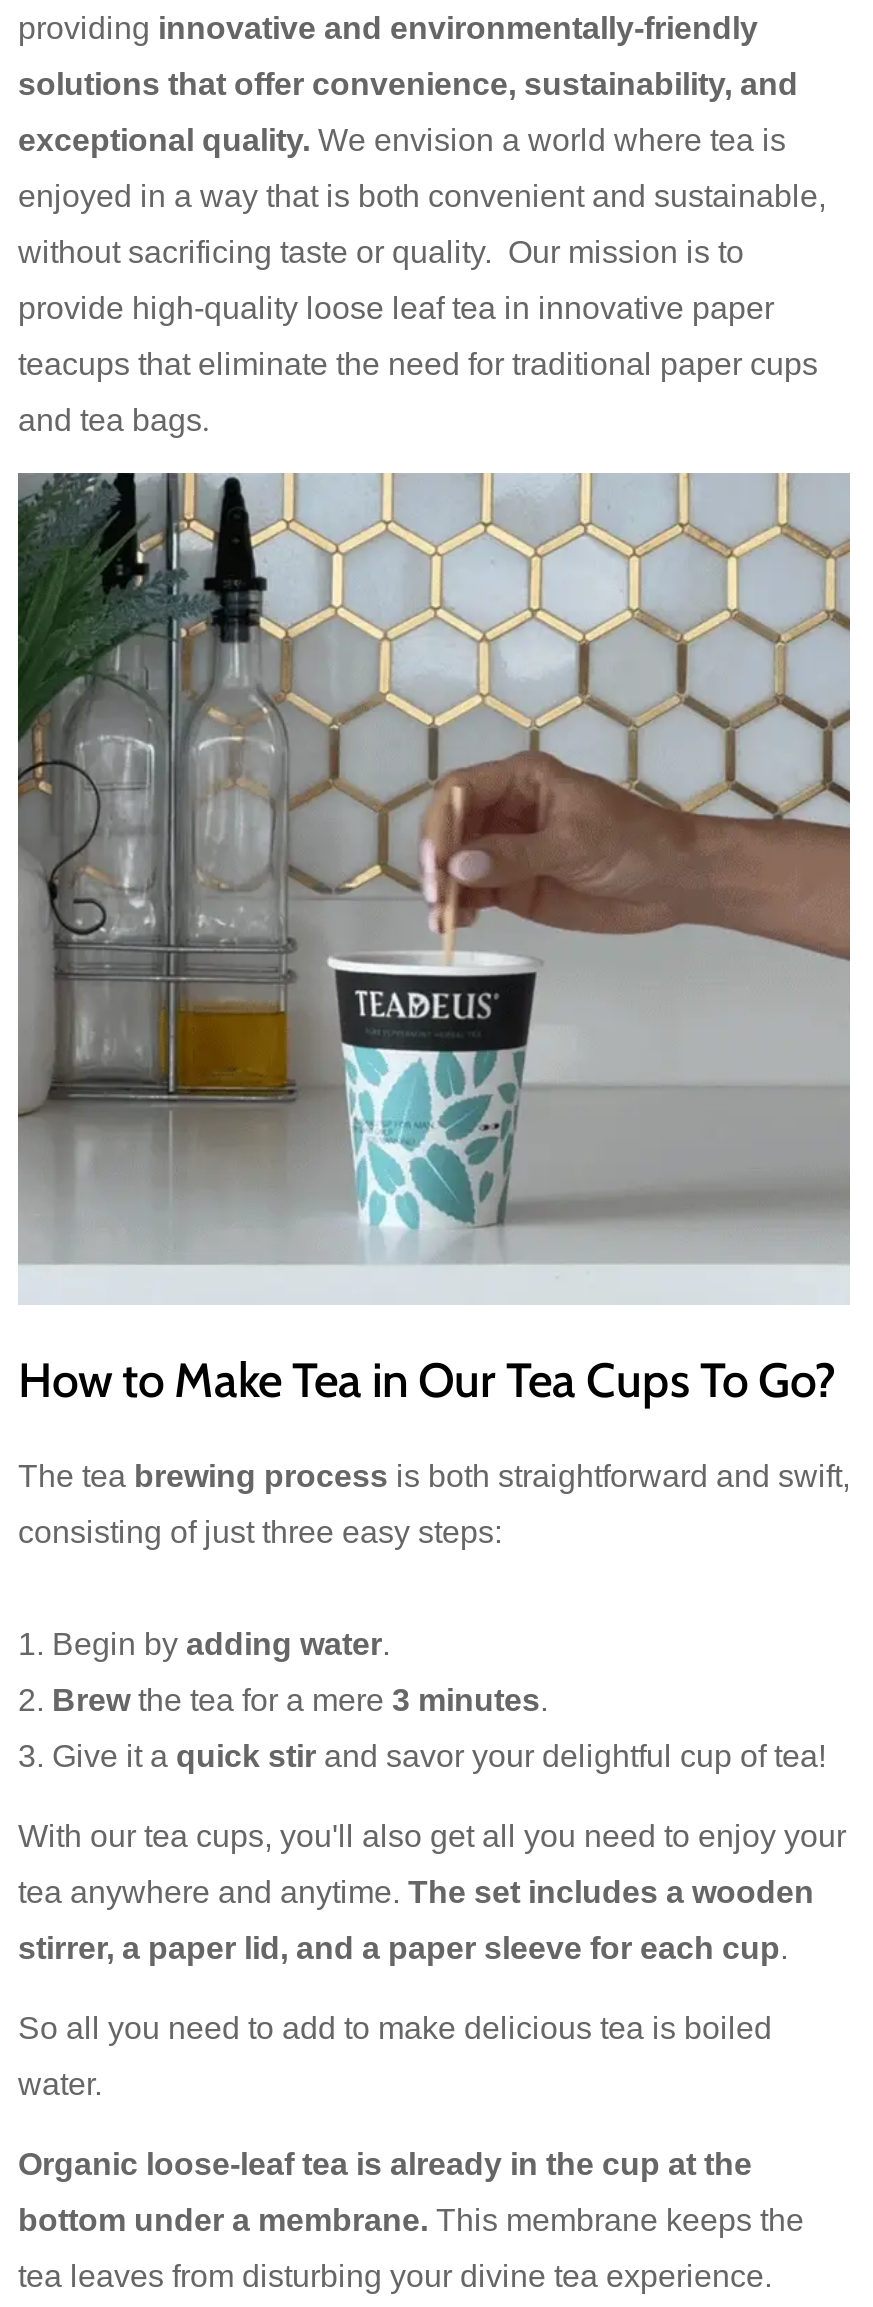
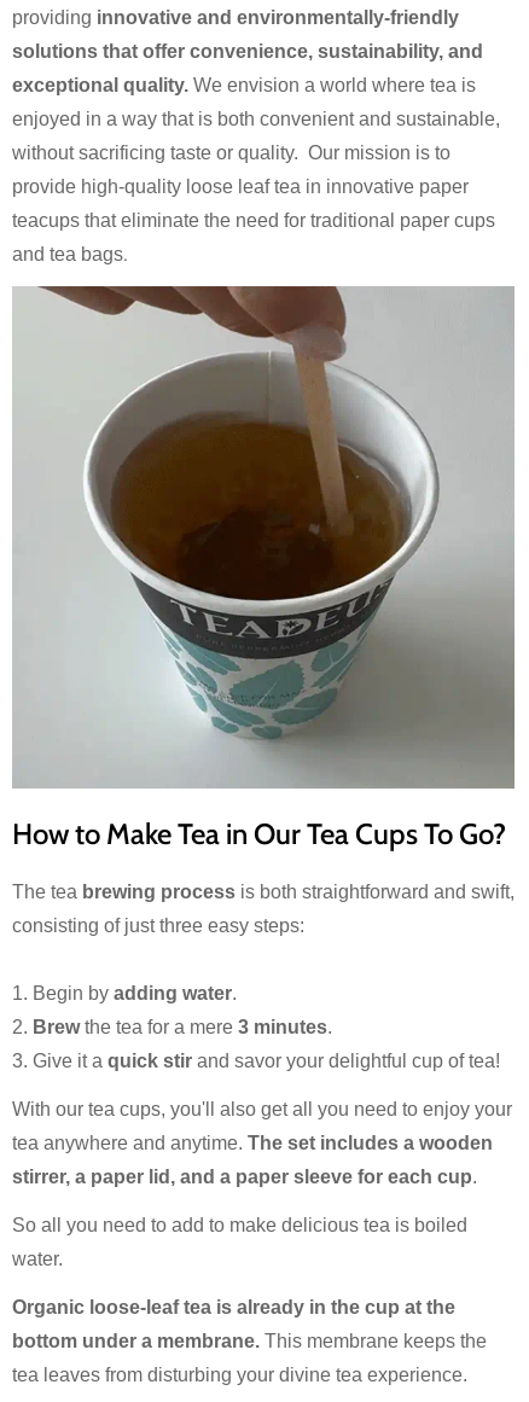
[16,471,850,1303] [image] -> [12,285,515,789] [image]

